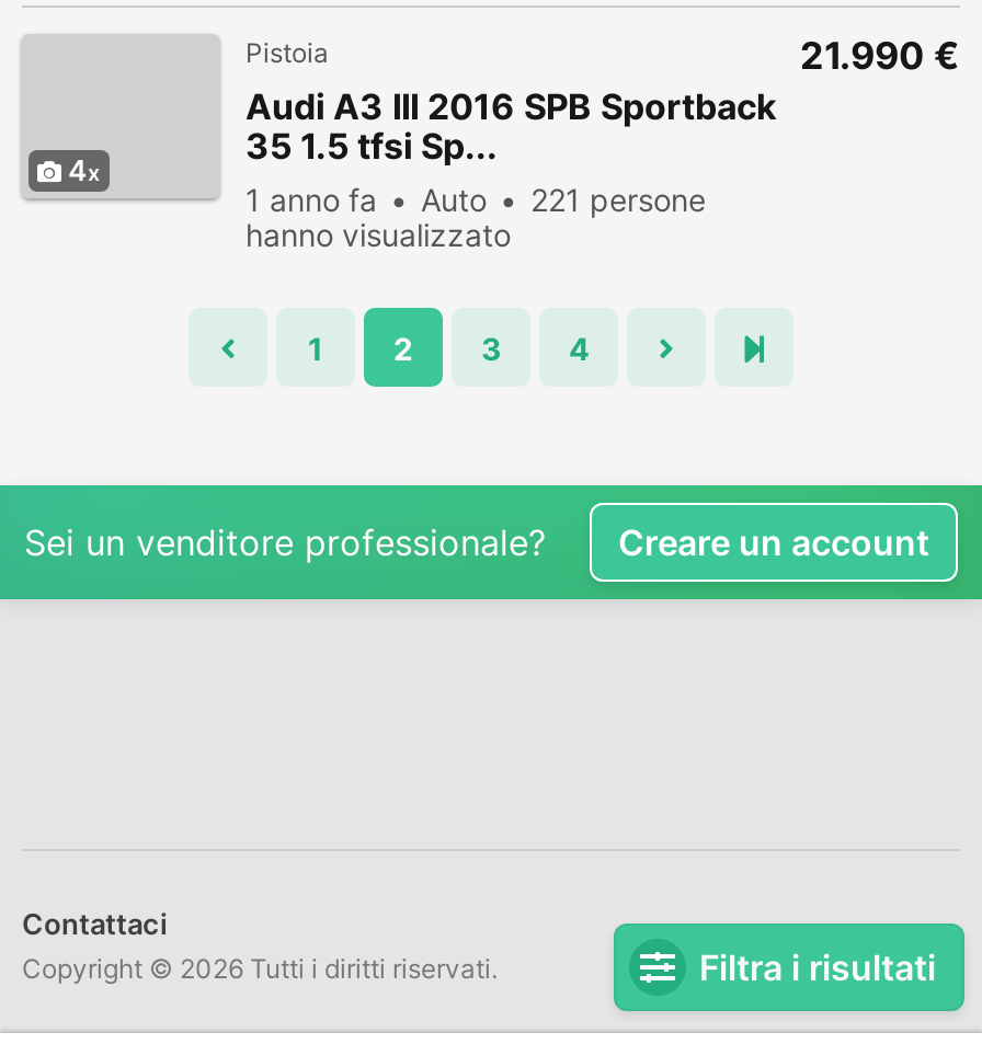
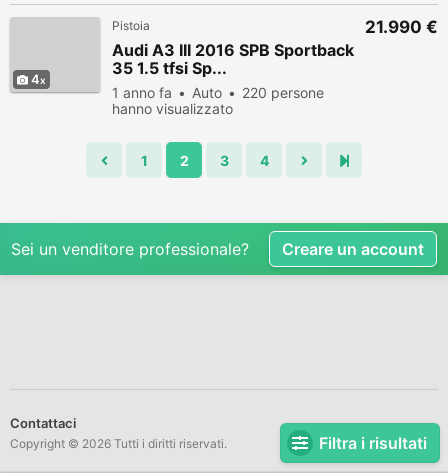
[245,181,706,218] 1 anno fa Auto 221 persone -> [112,84,324,101] 1 anno fa Auto 220 persone

